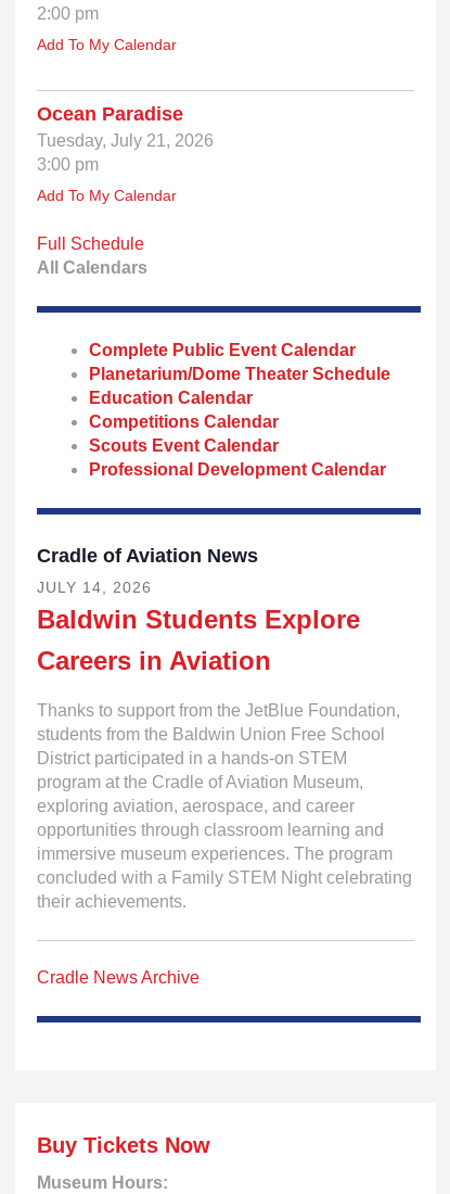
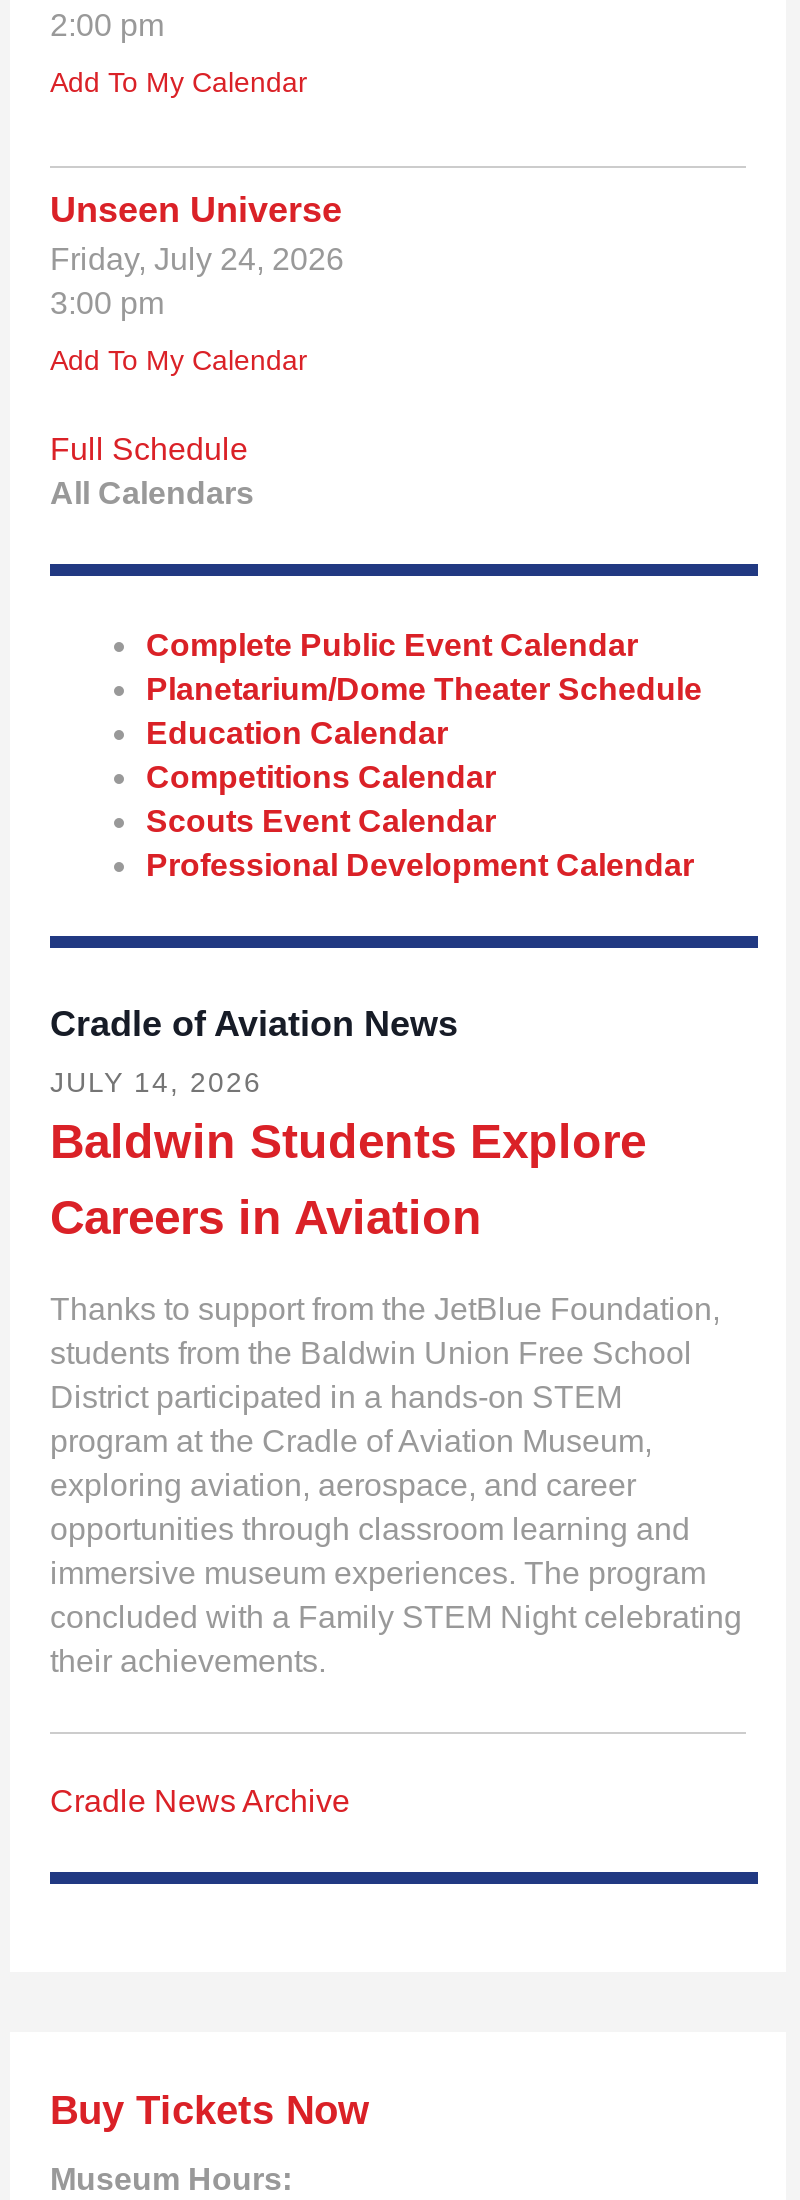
[37,103,214,149] Ocean Paradise | Tuesday, July 21, 2026 -> [50,189,344,275] Unseen Universe | Friday, July 24, 2026

